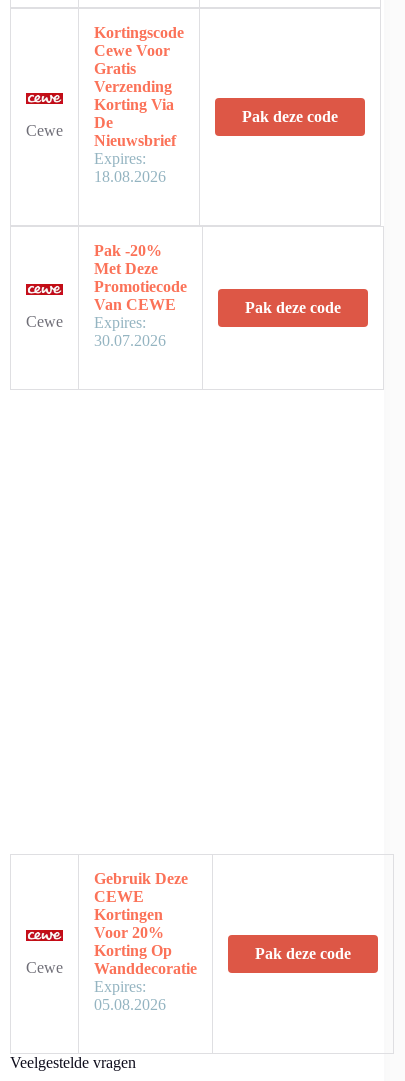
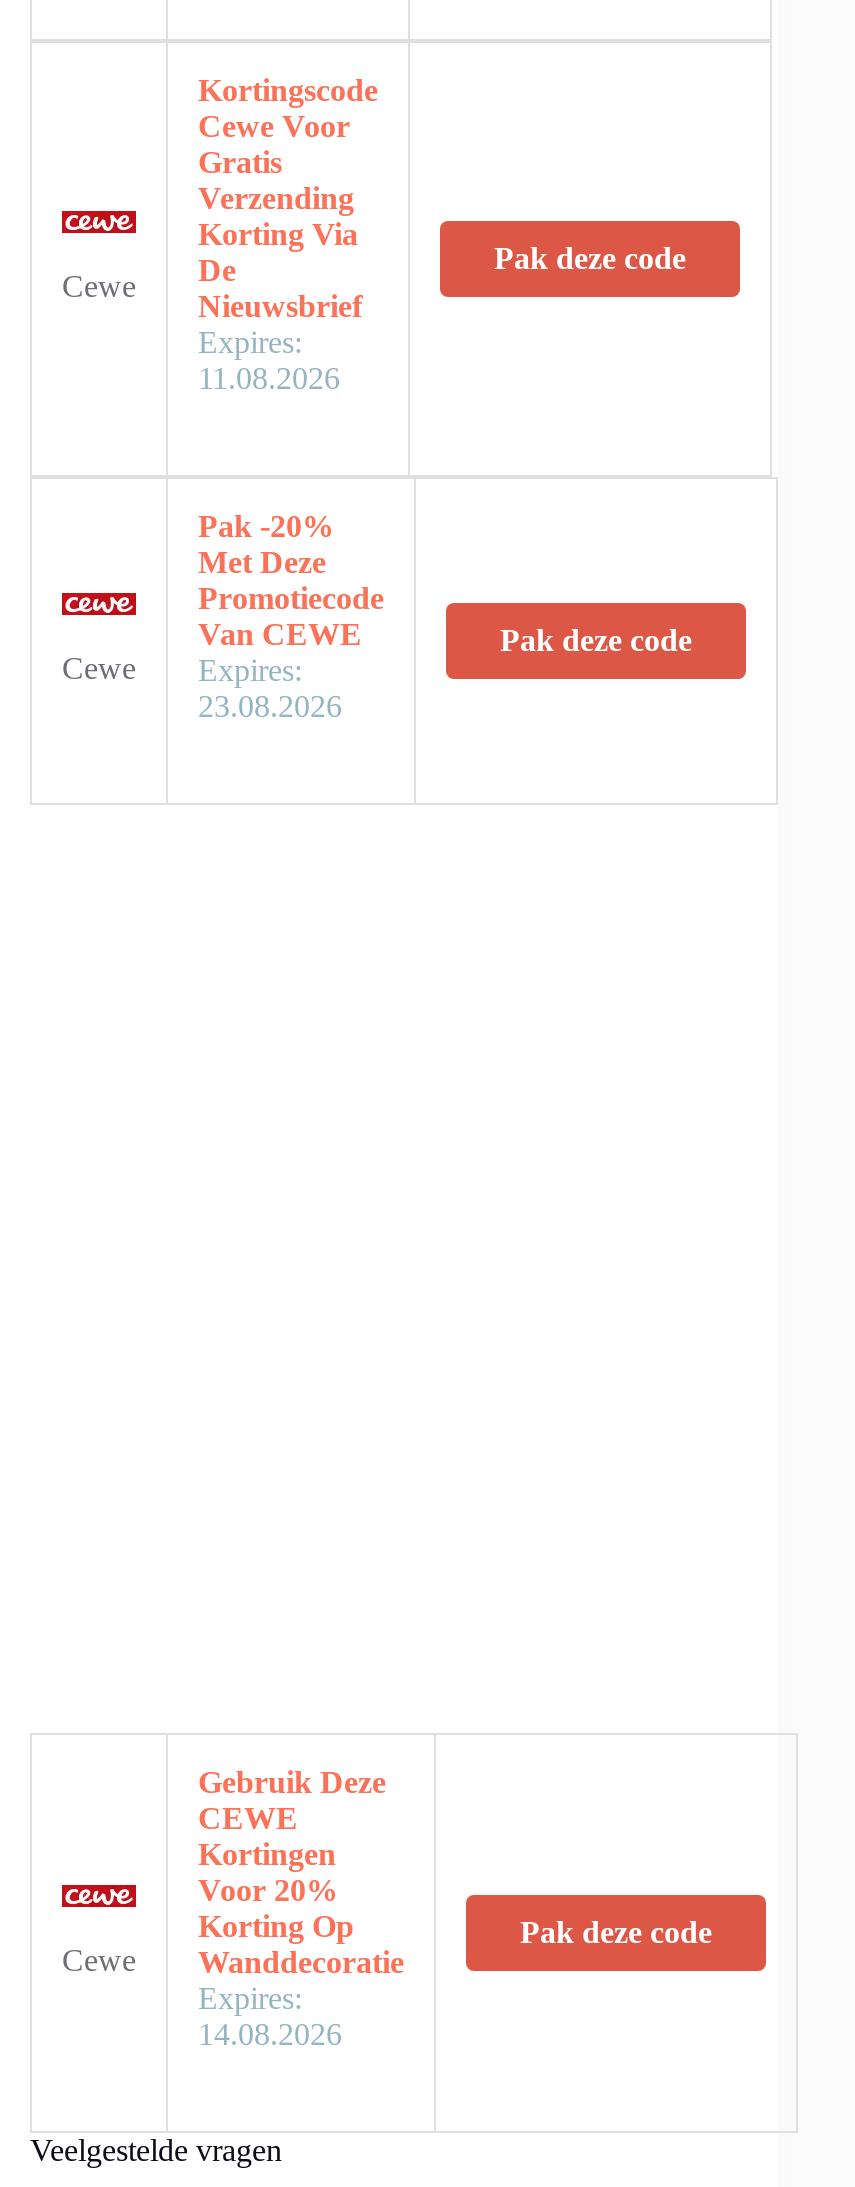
[94,168,166,185] 18.08.2026 -> [198,361,340,395] 11.08.2026
[94,332,166,349] 30.07.2026 -> [198,689,342,723] 23.08.2026
[94,996,166,1013] 05.08.2026 -> [198,2017,342,2051] 14.08.2026

